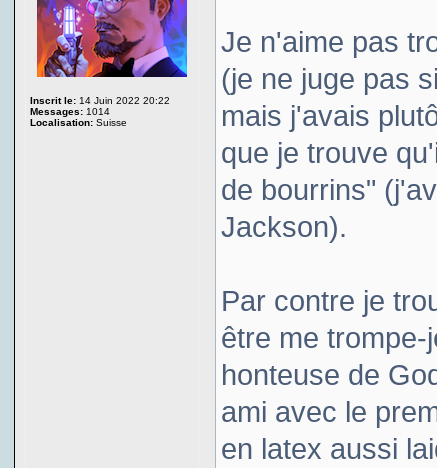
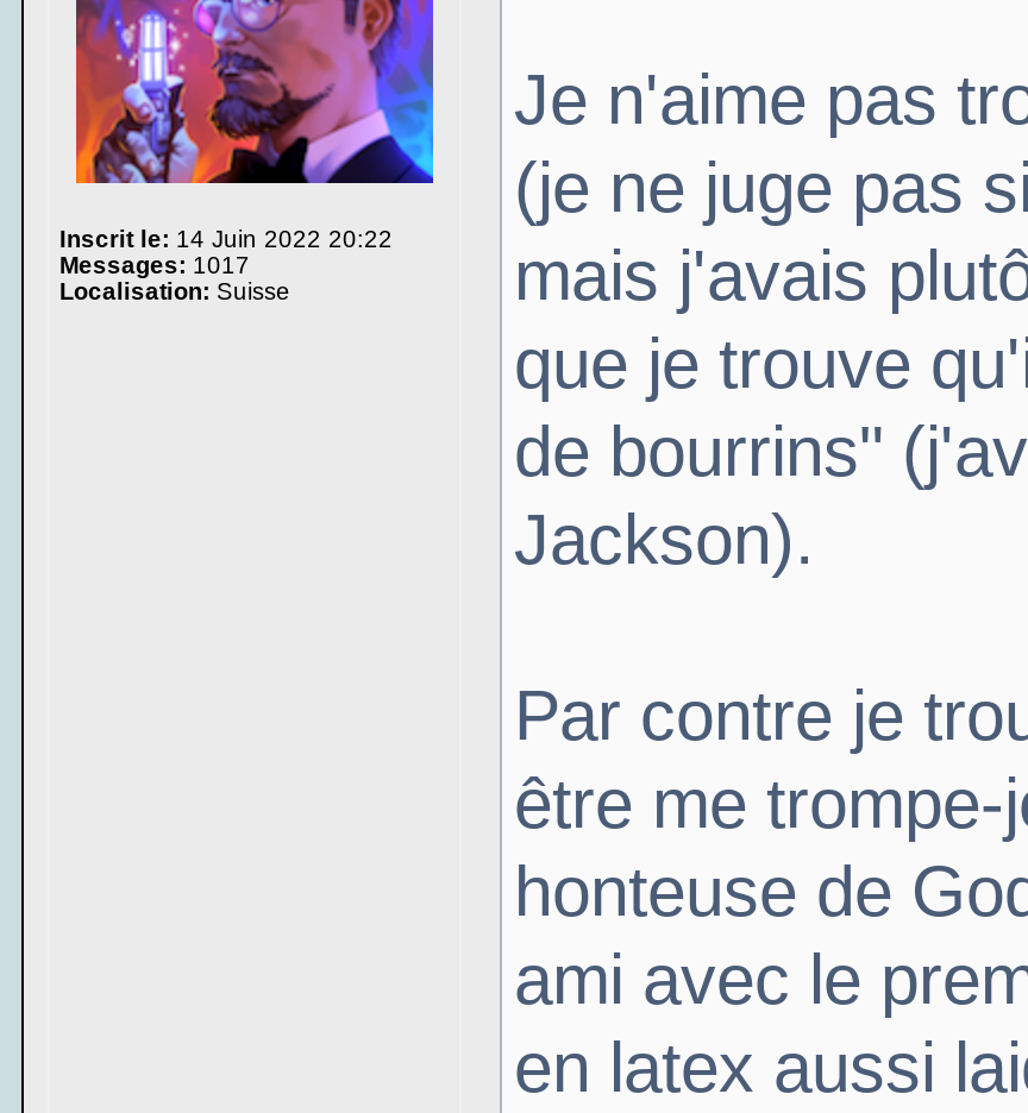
[30,106,110,117] Messages: 1014 -> [59,252,250,278] Messages: 1017

